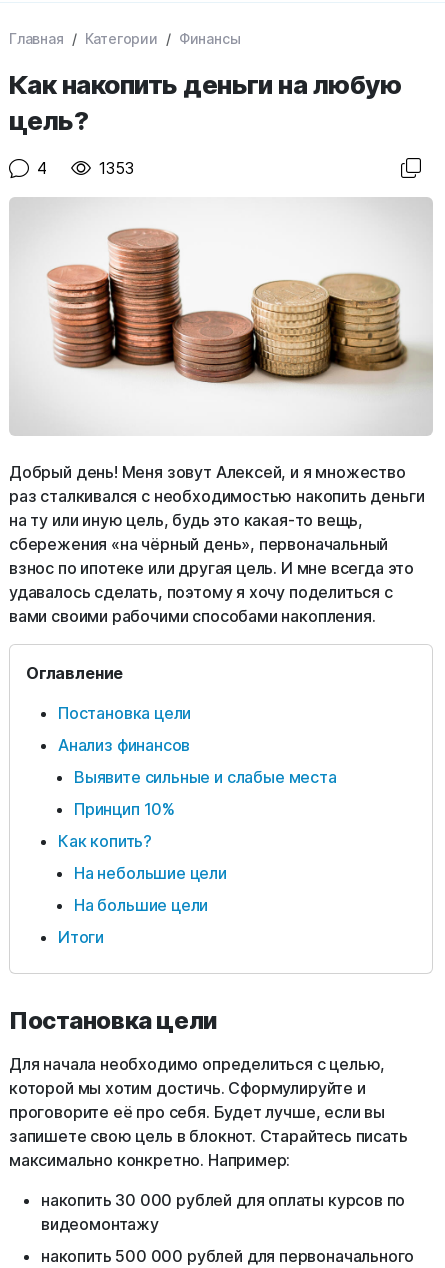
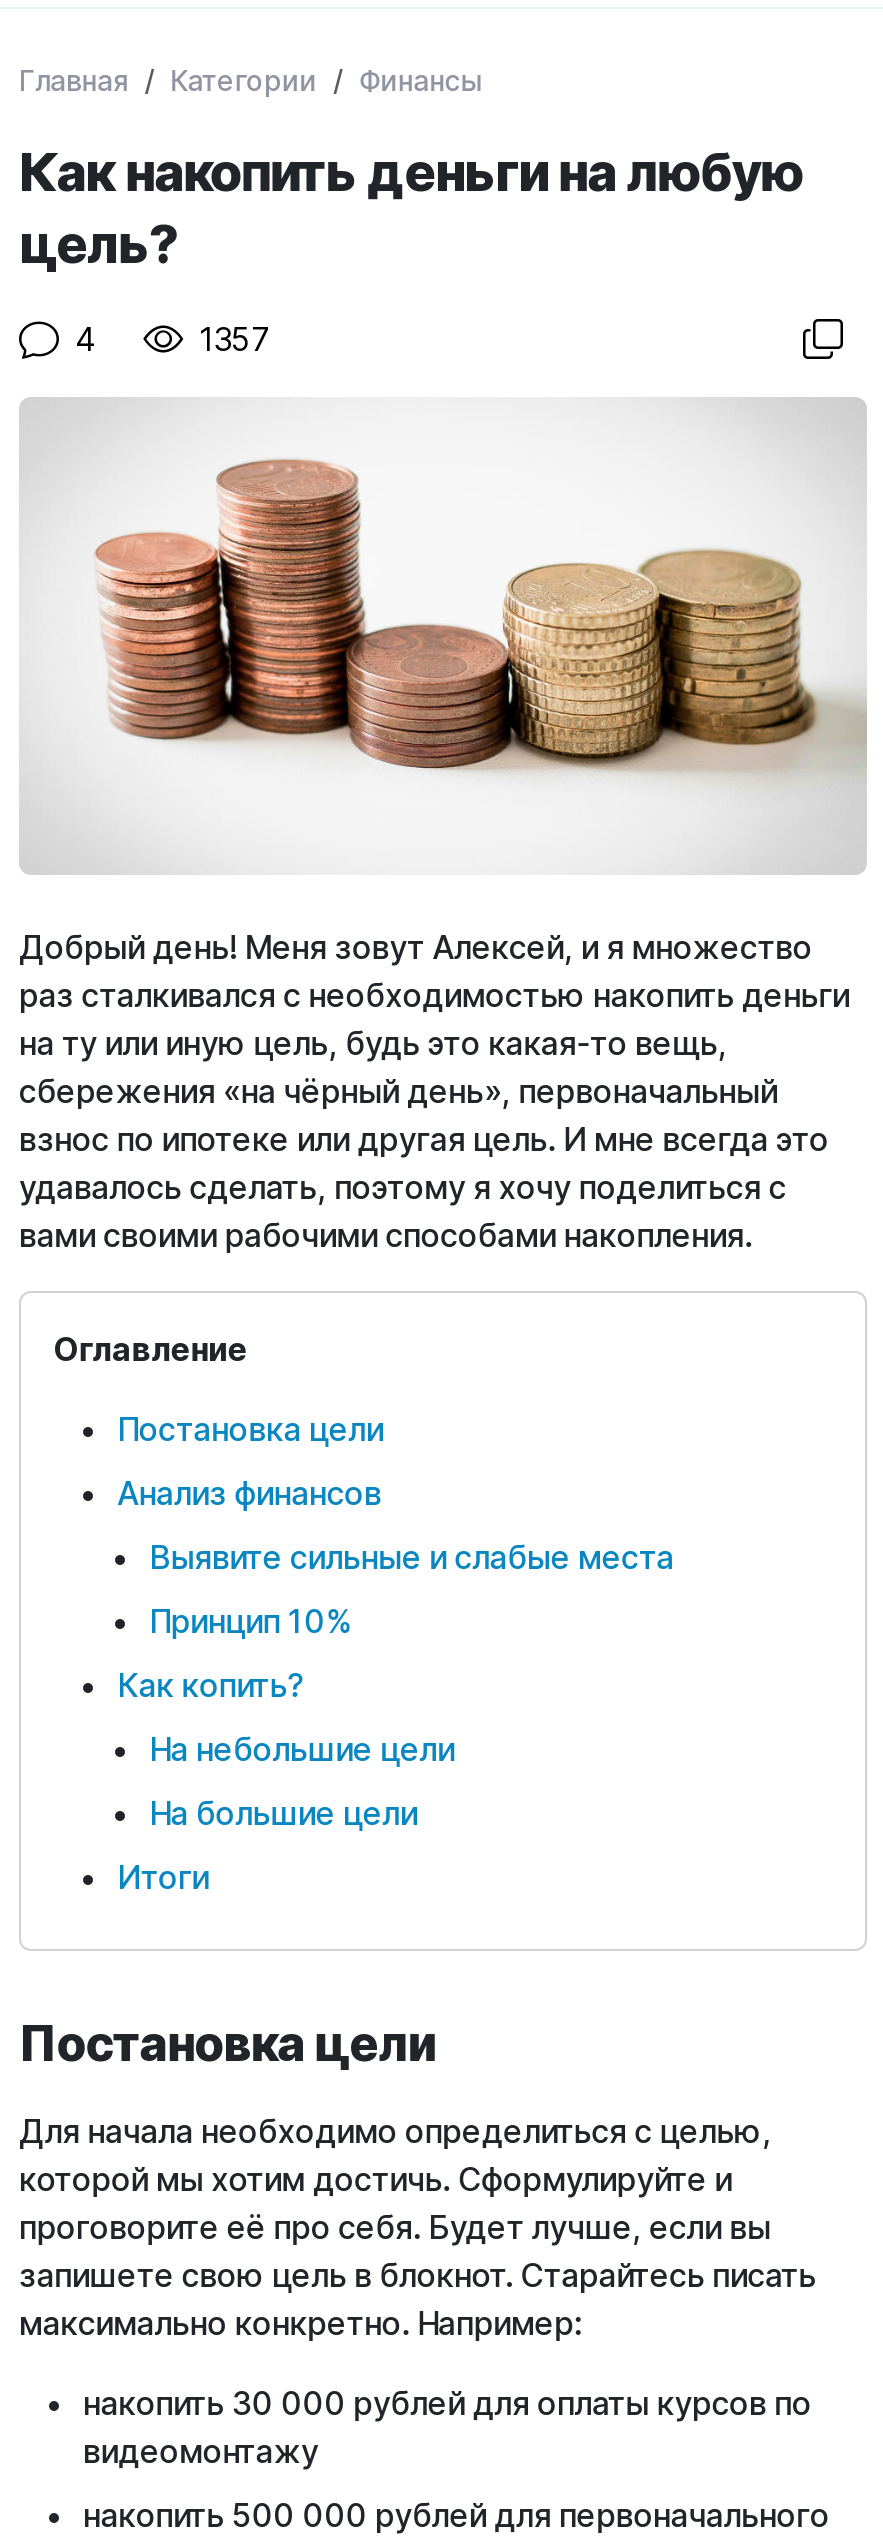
[99,157,134,177] 1353 -> [199,318,269,358] 1357

